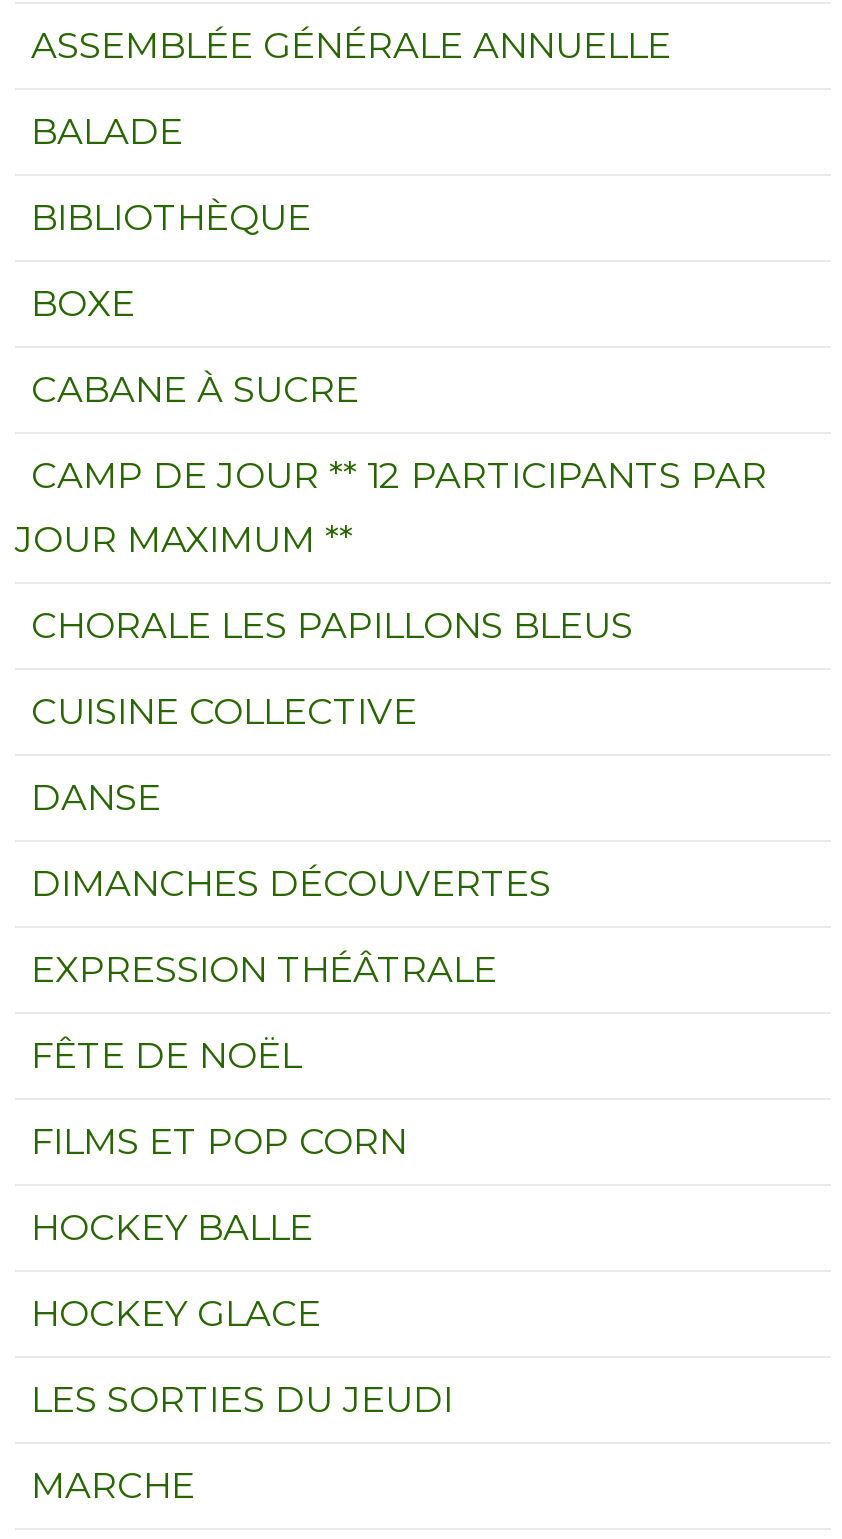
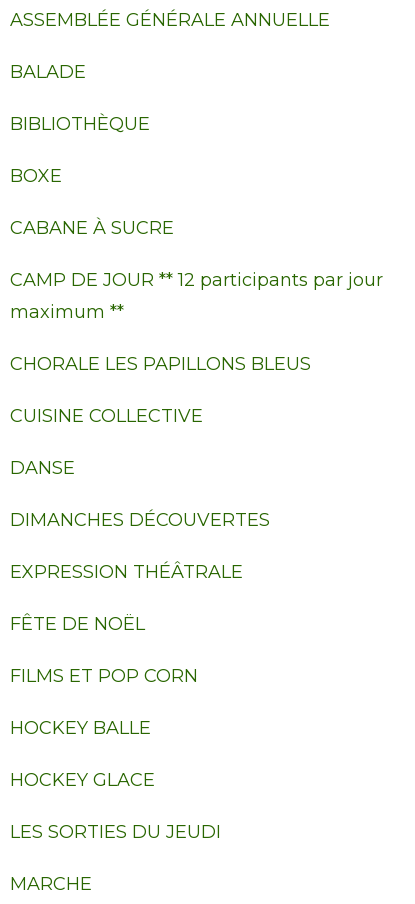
[31,454,767,498] CAMP DE JOUR ** 12 PARTICIPANTS PAR -> [10,269,383,291] CAMP DE JOUR ** 12 participants par jour
[15,518,353,562] JOUR MAXIMUM ** -> [10,301,124,323] maximum **

